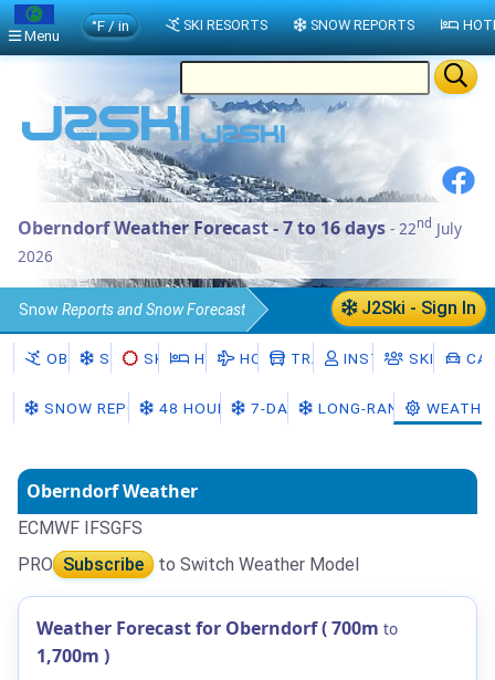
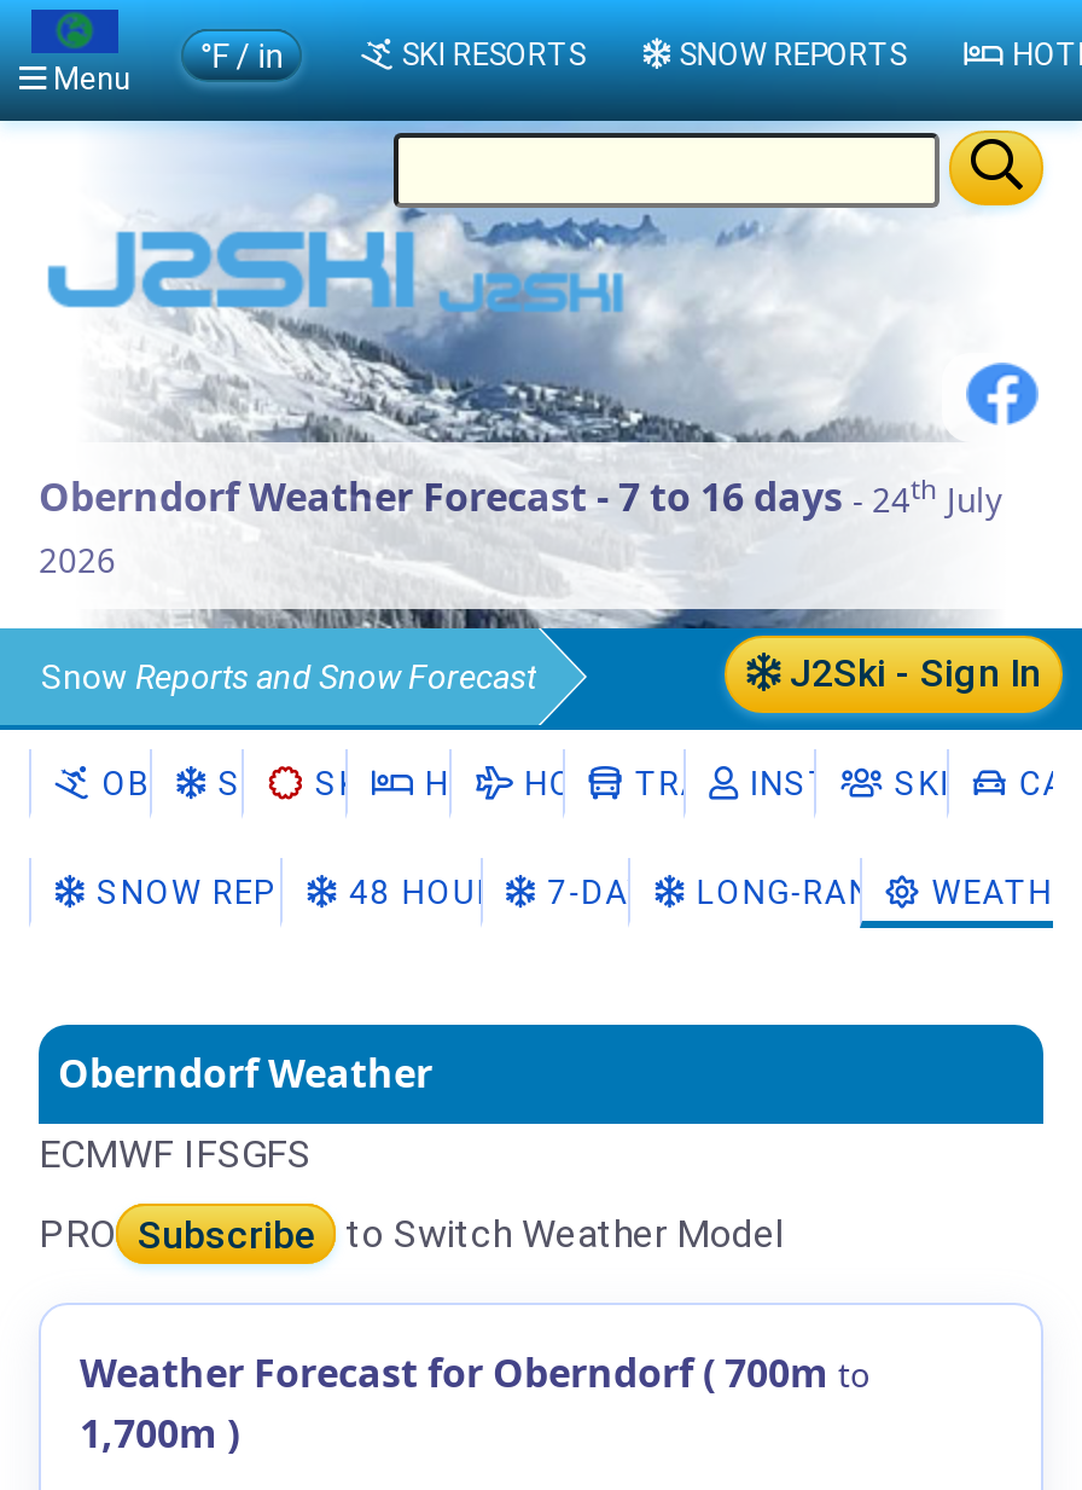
[18,215,462,240] Oberndorf Weather Forecast - 7 to 16 days - 22nd July -> [39,470,1002,524] Oberndorf Weather Forecast - 7 to 16 days - 24th July

